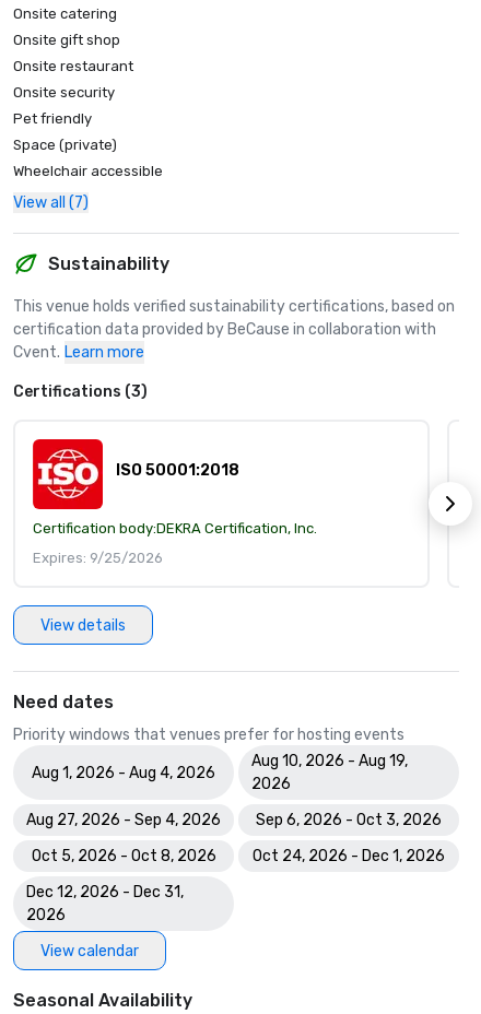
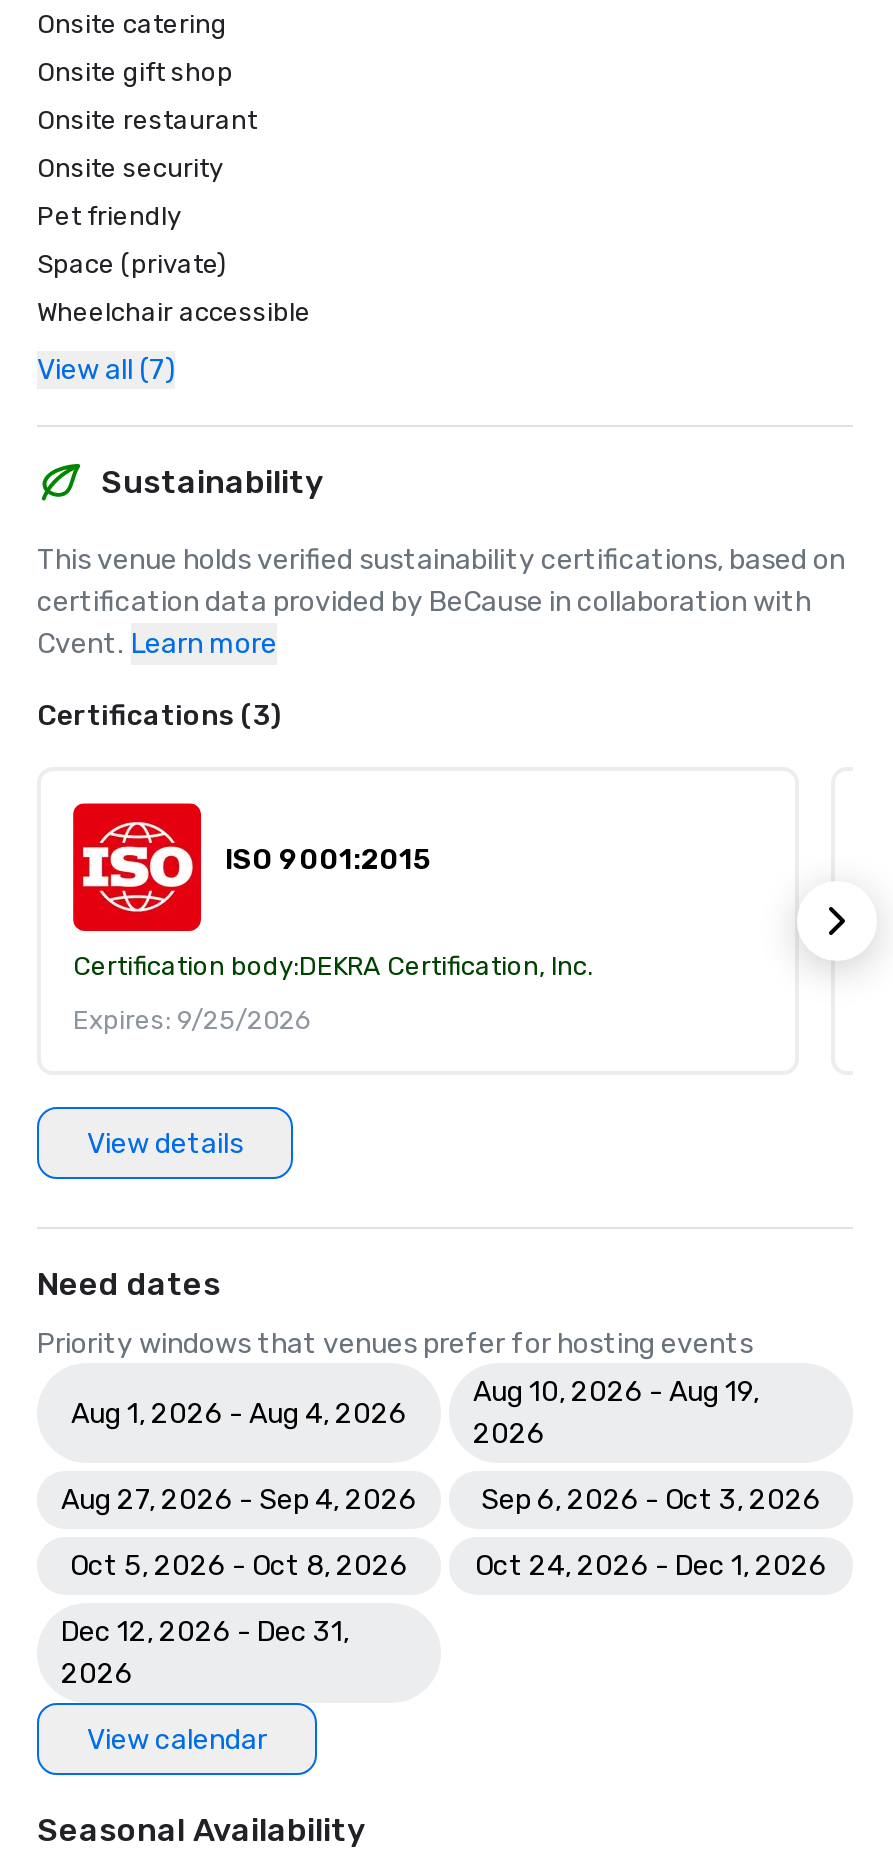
[116,461,239,479] ISO 50001:2018 -> [225,842,431,876] ISO 9001:2015

